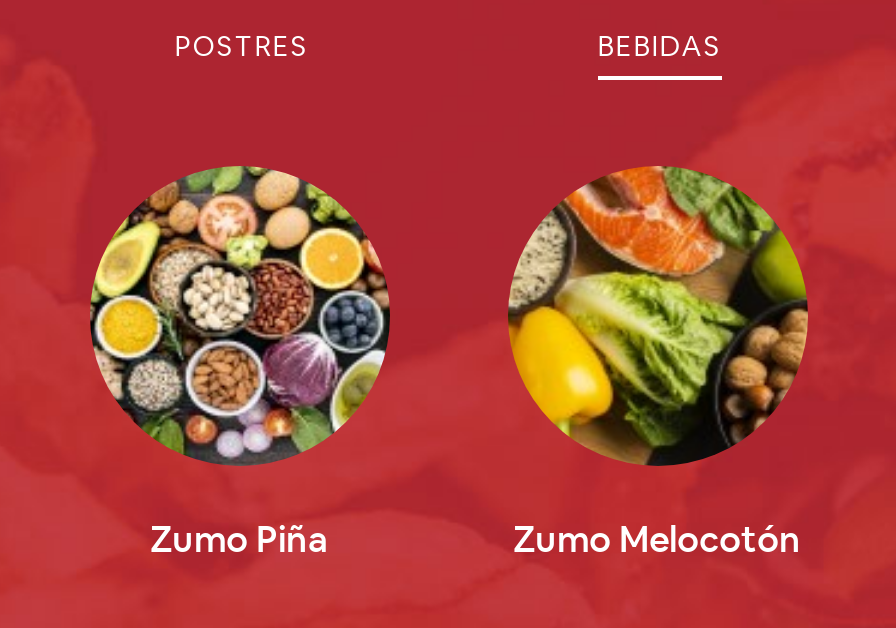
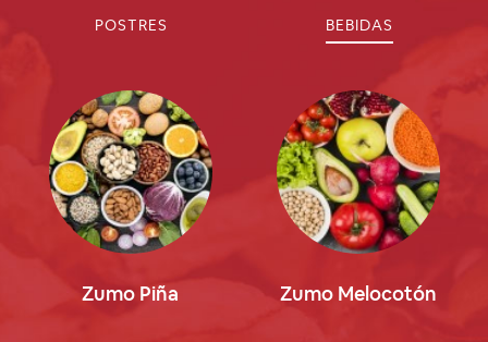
[506,164,810,466] [image] -> [276,89,441,254] [image]

